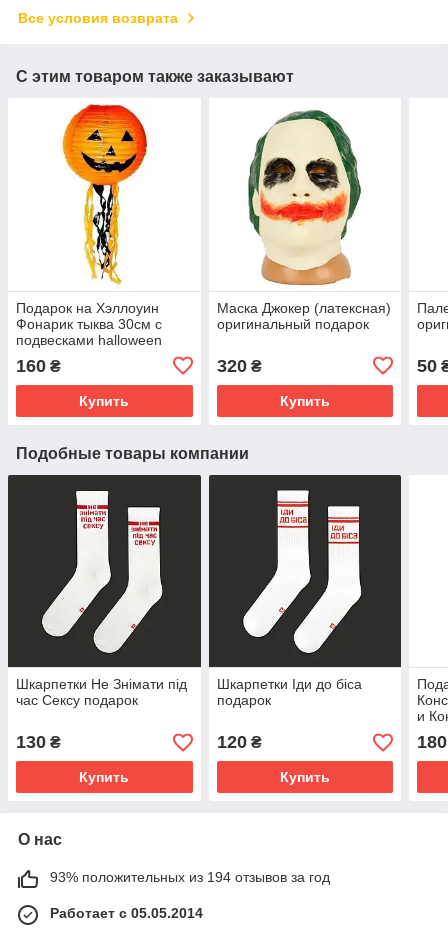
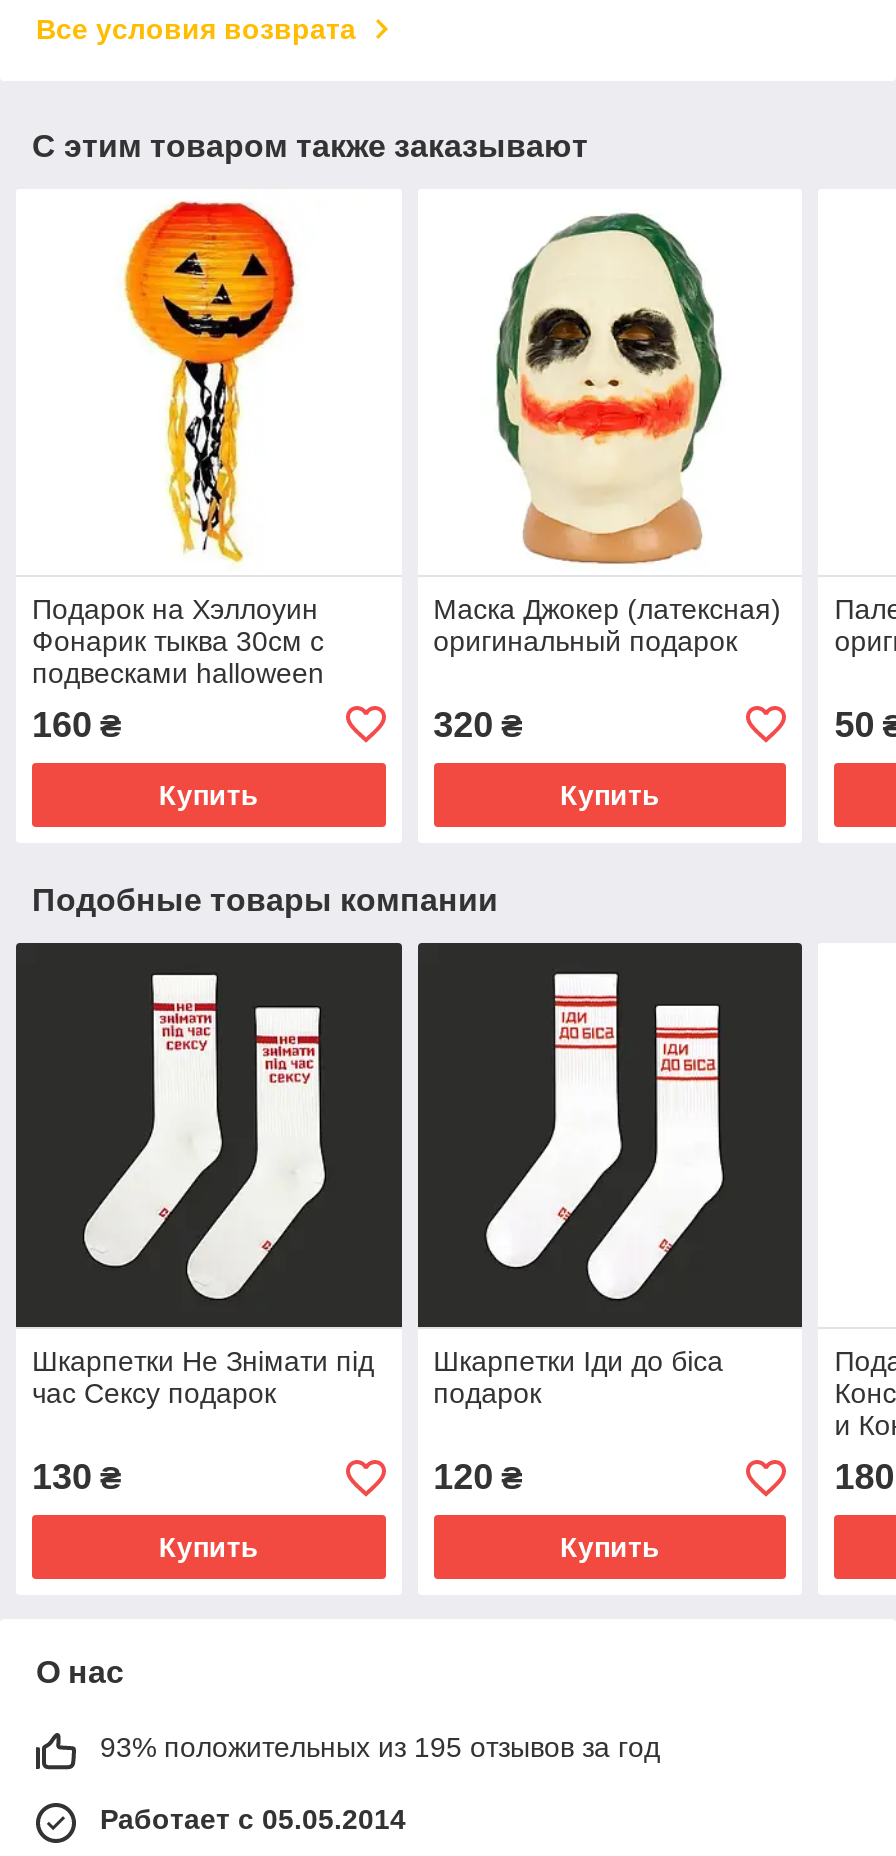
[50,869,330,885] 93% положительных из 194 отзывов за год -> [100,1732,660,1764] 93% положительных из 195 отзывов за год

